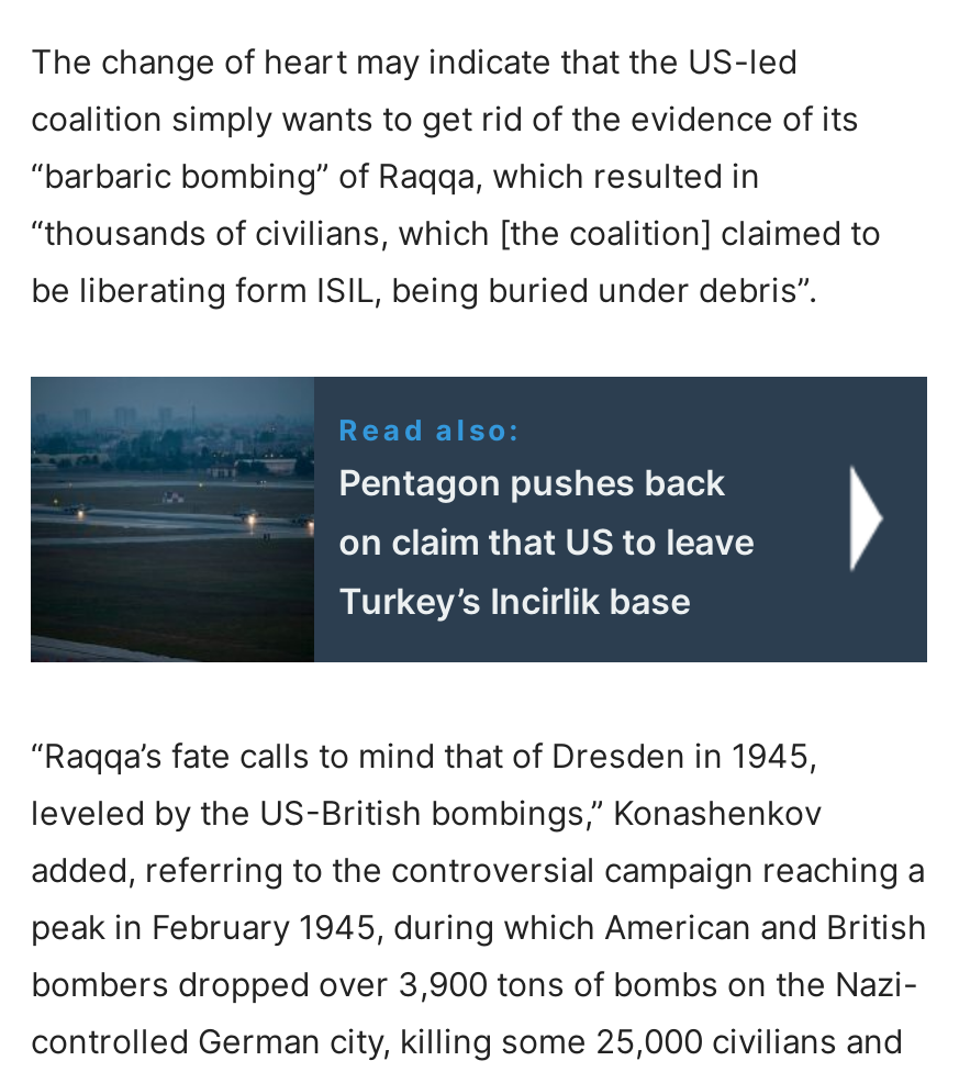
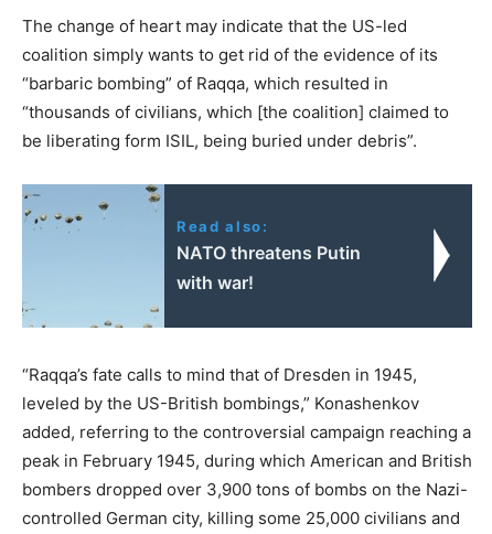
[29,377,754,665] [image] | Pentagon pushes back | on claim that US to leave | Turkey’s Incirlik base -> [21,184,361,329] [image] | NATO threatens Putin | with war!

